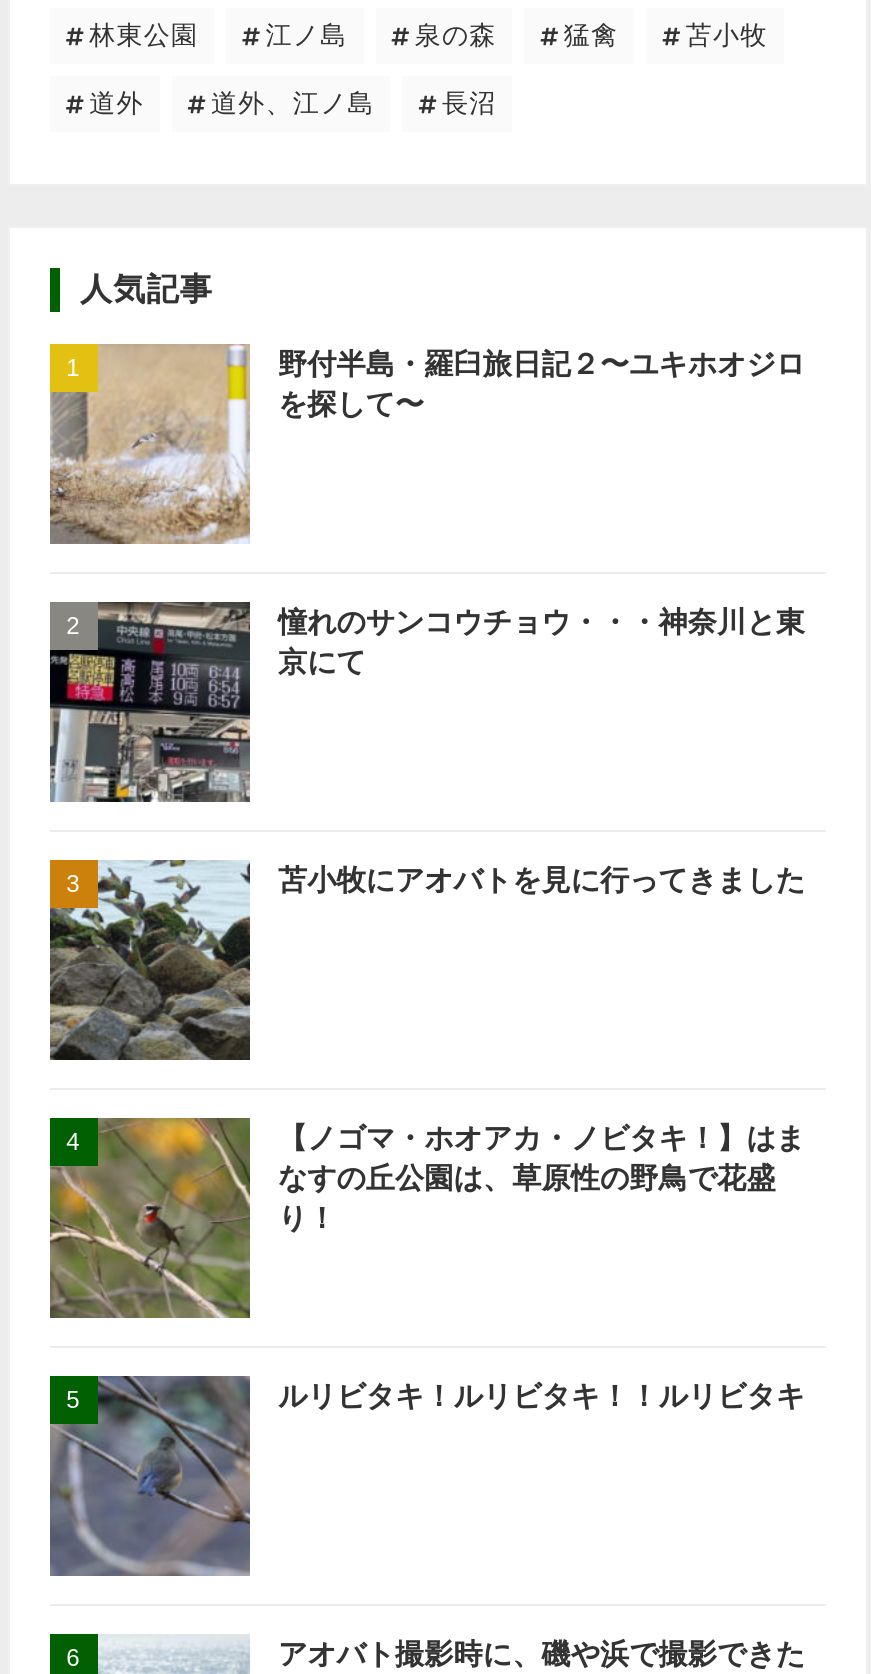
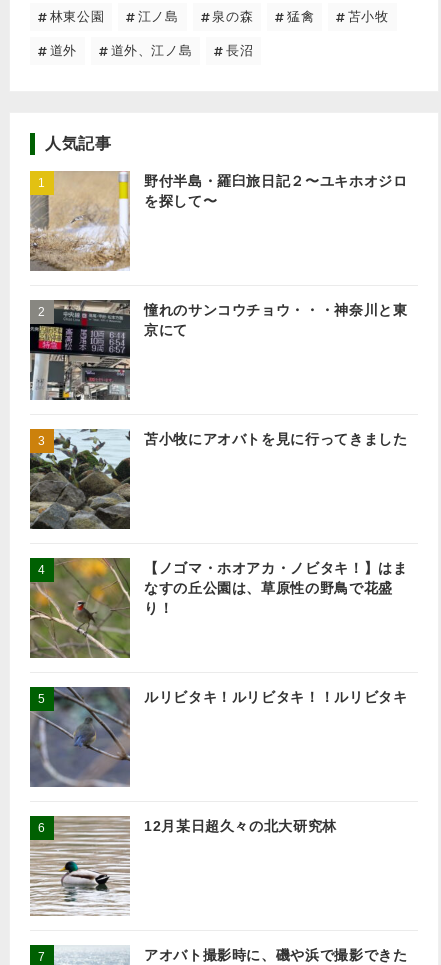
none -> [31,816,337,916] [image] | 12月某日超久々の北大研究林

